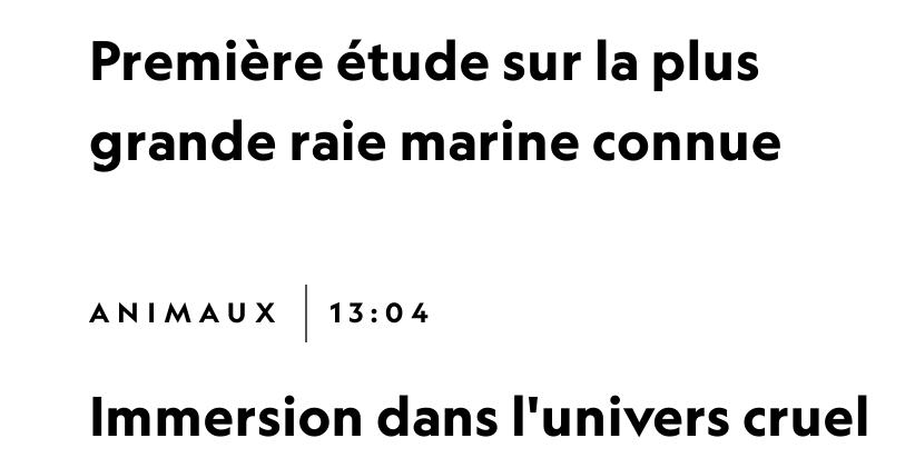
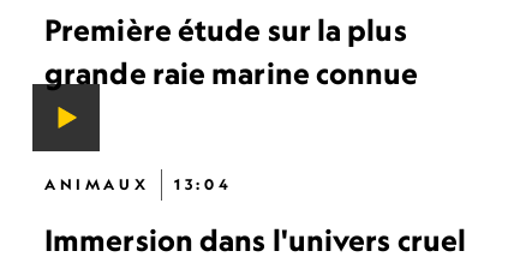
none -> [31,83,101,153] [image]

